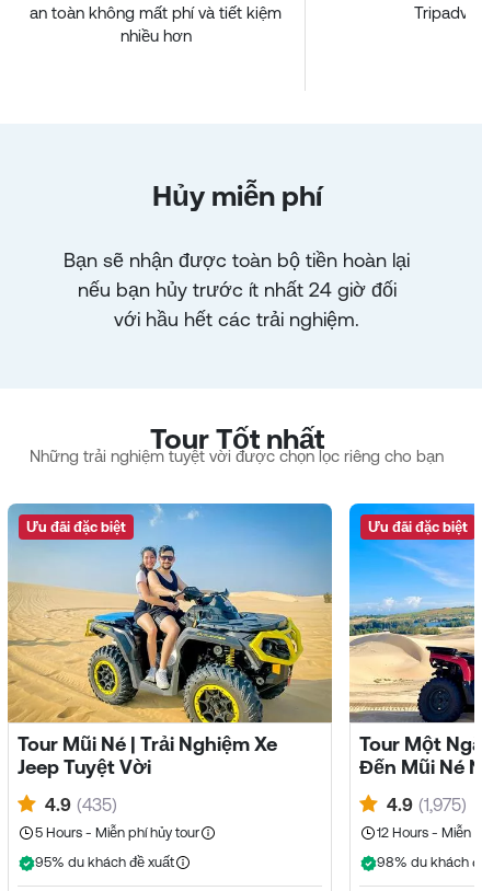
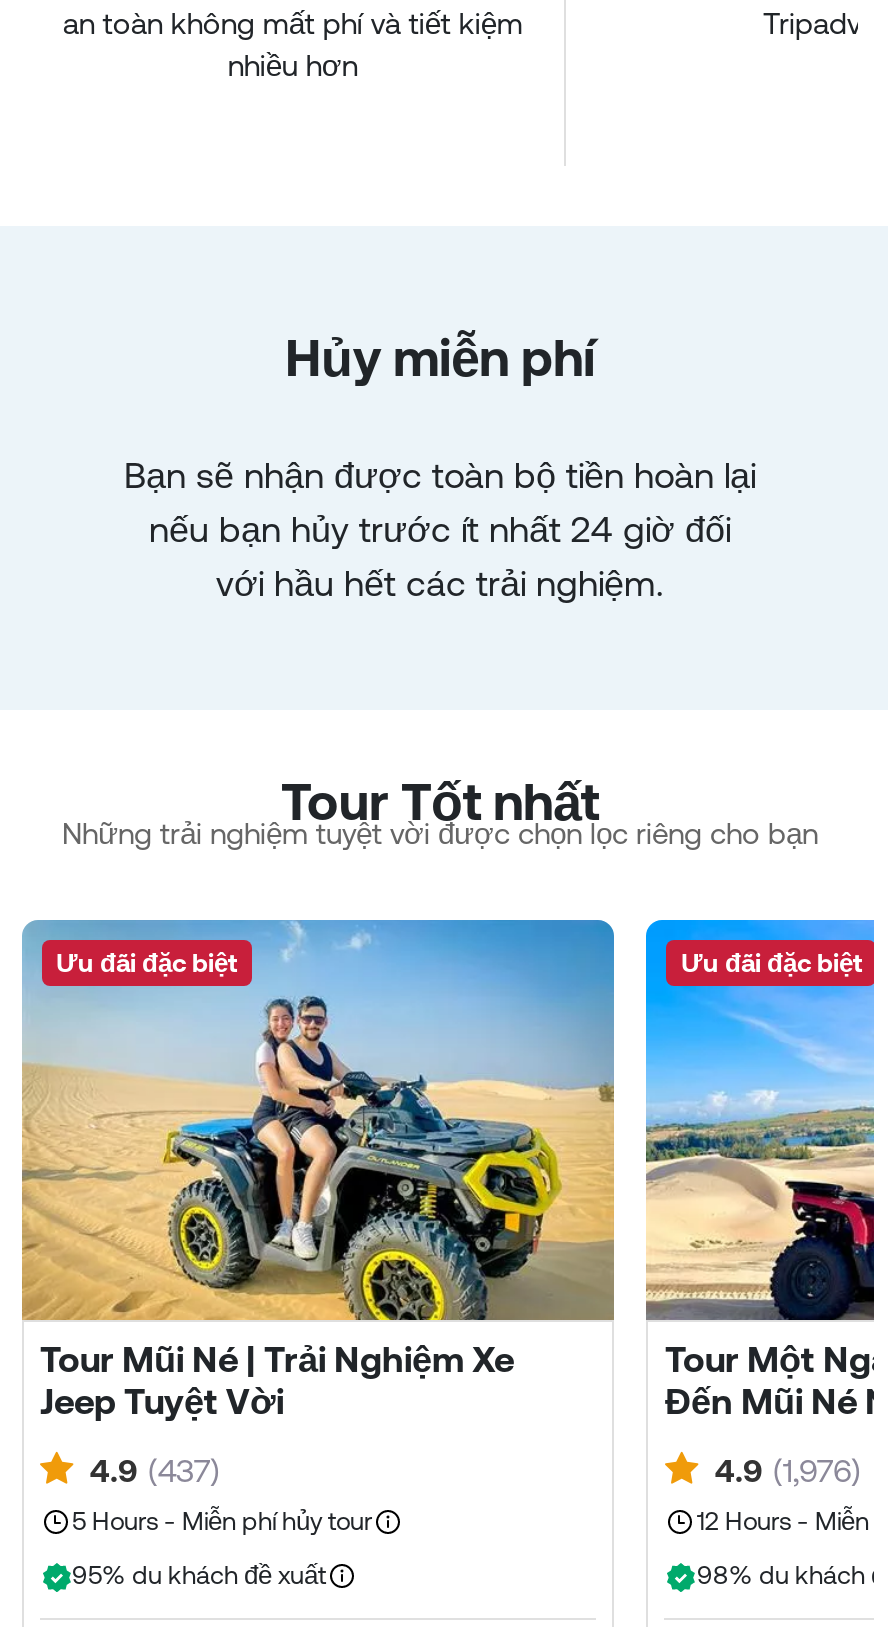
[45,795,117,814] 4.9 (435) -> [90,1452,220,1488] 4.9 (437)
[387,795,467,814] 4.9 (1,975) -> [715,1452,861,1488] 4.9 (1,976)

